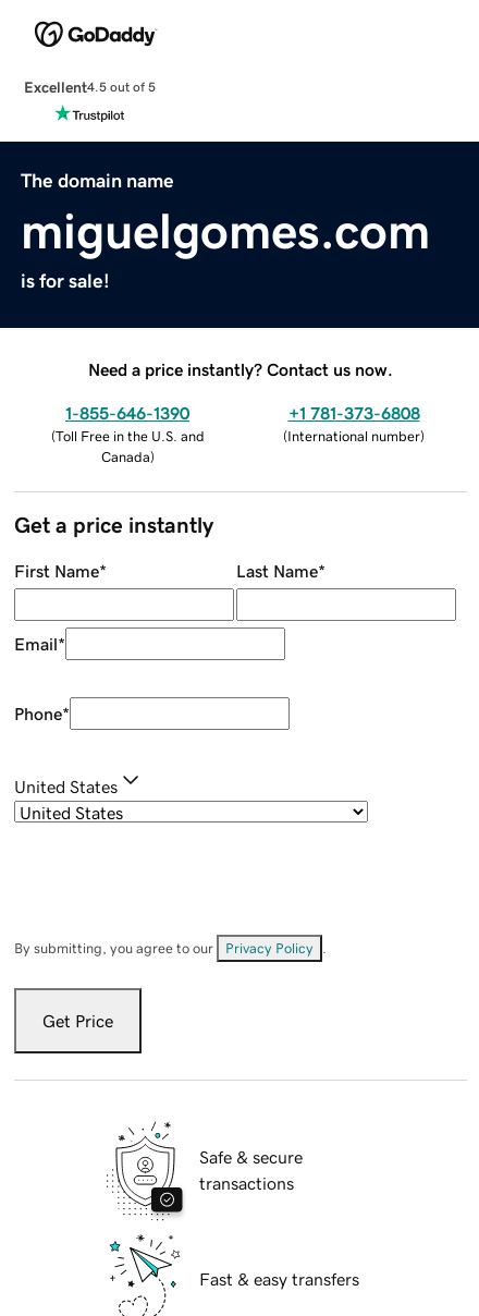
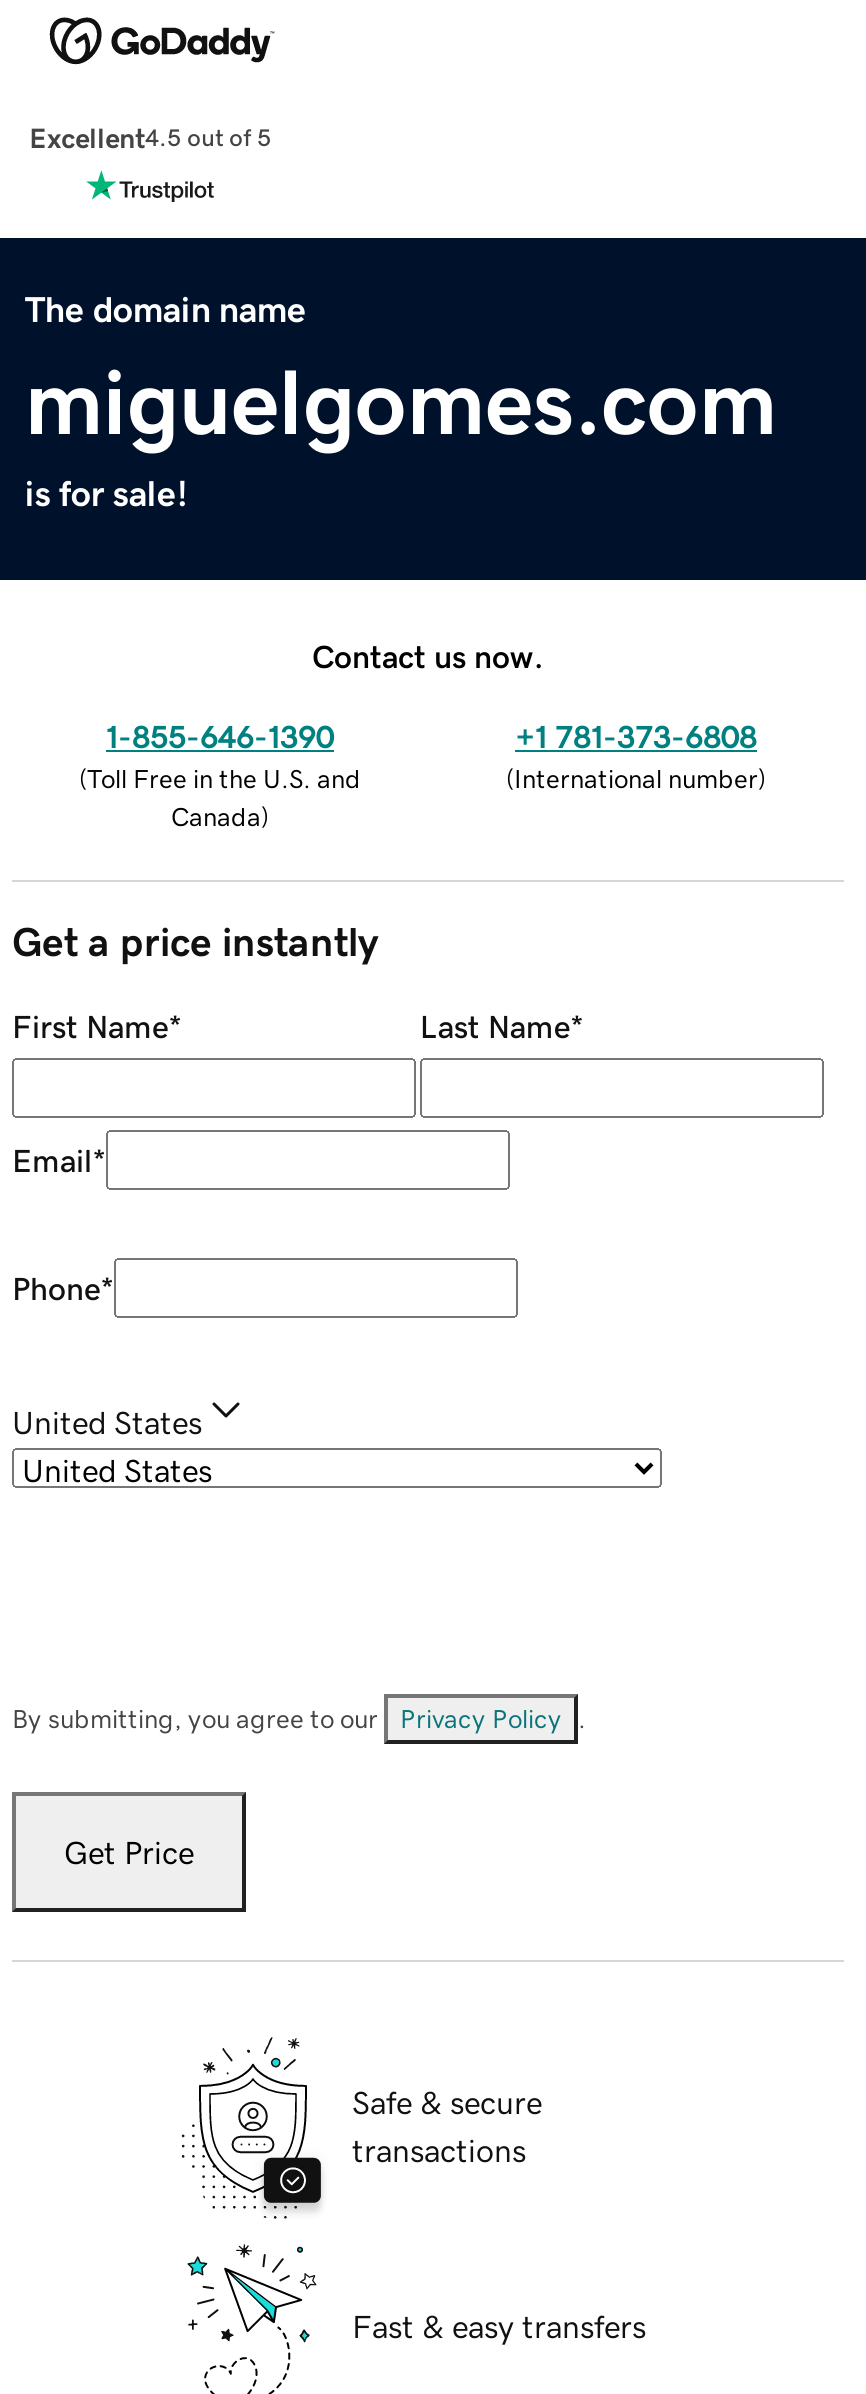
[88,360,393,378] Need a price instantly? Contact us now. -> [312,639,544,671] Contact us now.

